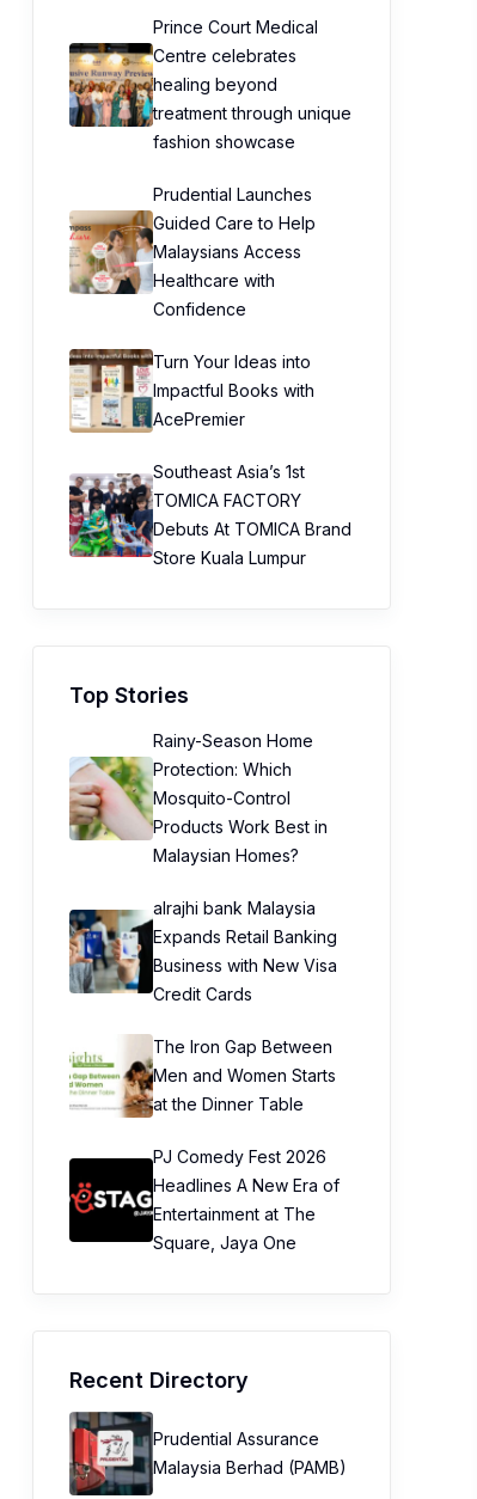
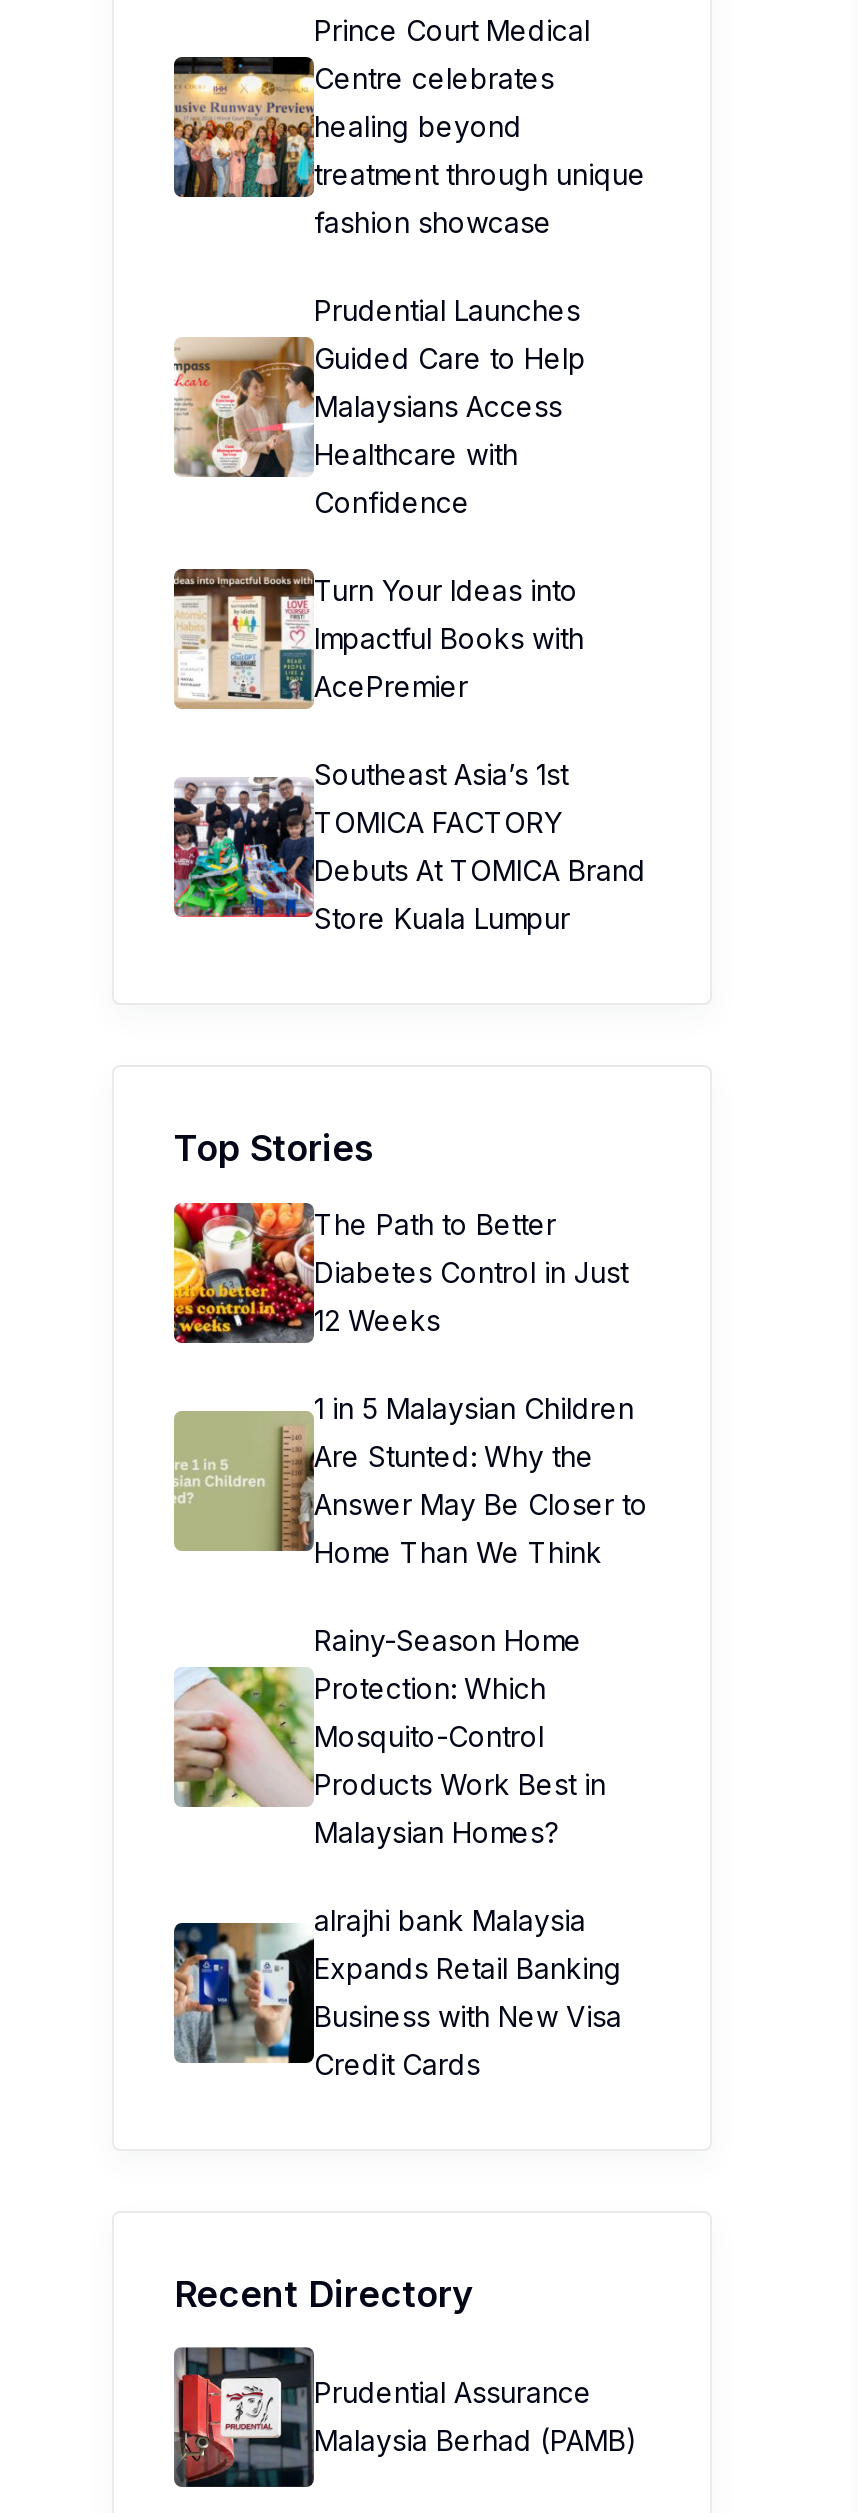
none -> [172,1201,648,1569] [image] | The Path to Better | Diabetes Control in Just | 12 Weeks | 1 in 5 Malaysian Children | Are Stunted: Why the | Answer May Be Closer to | Home Than We Think
none -> [172,1409,286,1553] [image]
moved [67,730,337,1004] -> [170,1623,622,2081]: [image] | Rainy-Season Home | Protection: Which | ... | Business with New Visa | Credit Cards
[69,1035,340,1253] [image] | The Iron Gap Between | Men and Women Starts | at the Dinner Table | PJ Comedy Fest 2026 | Headlines A New Era of | Entertainment at The | Square, Jaya One -> none
[69,1157,136,1243] [image] -> none

